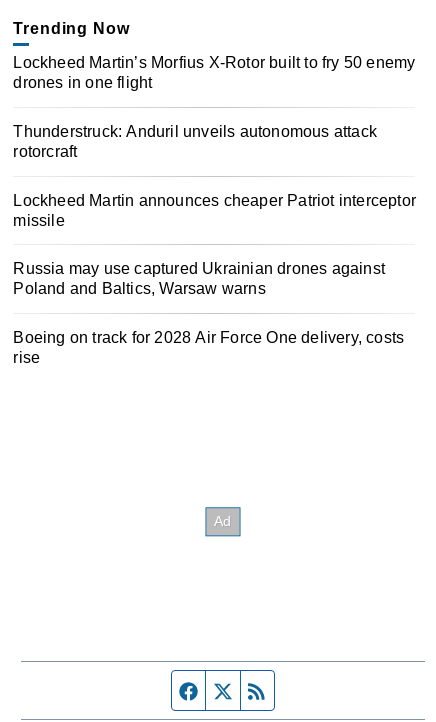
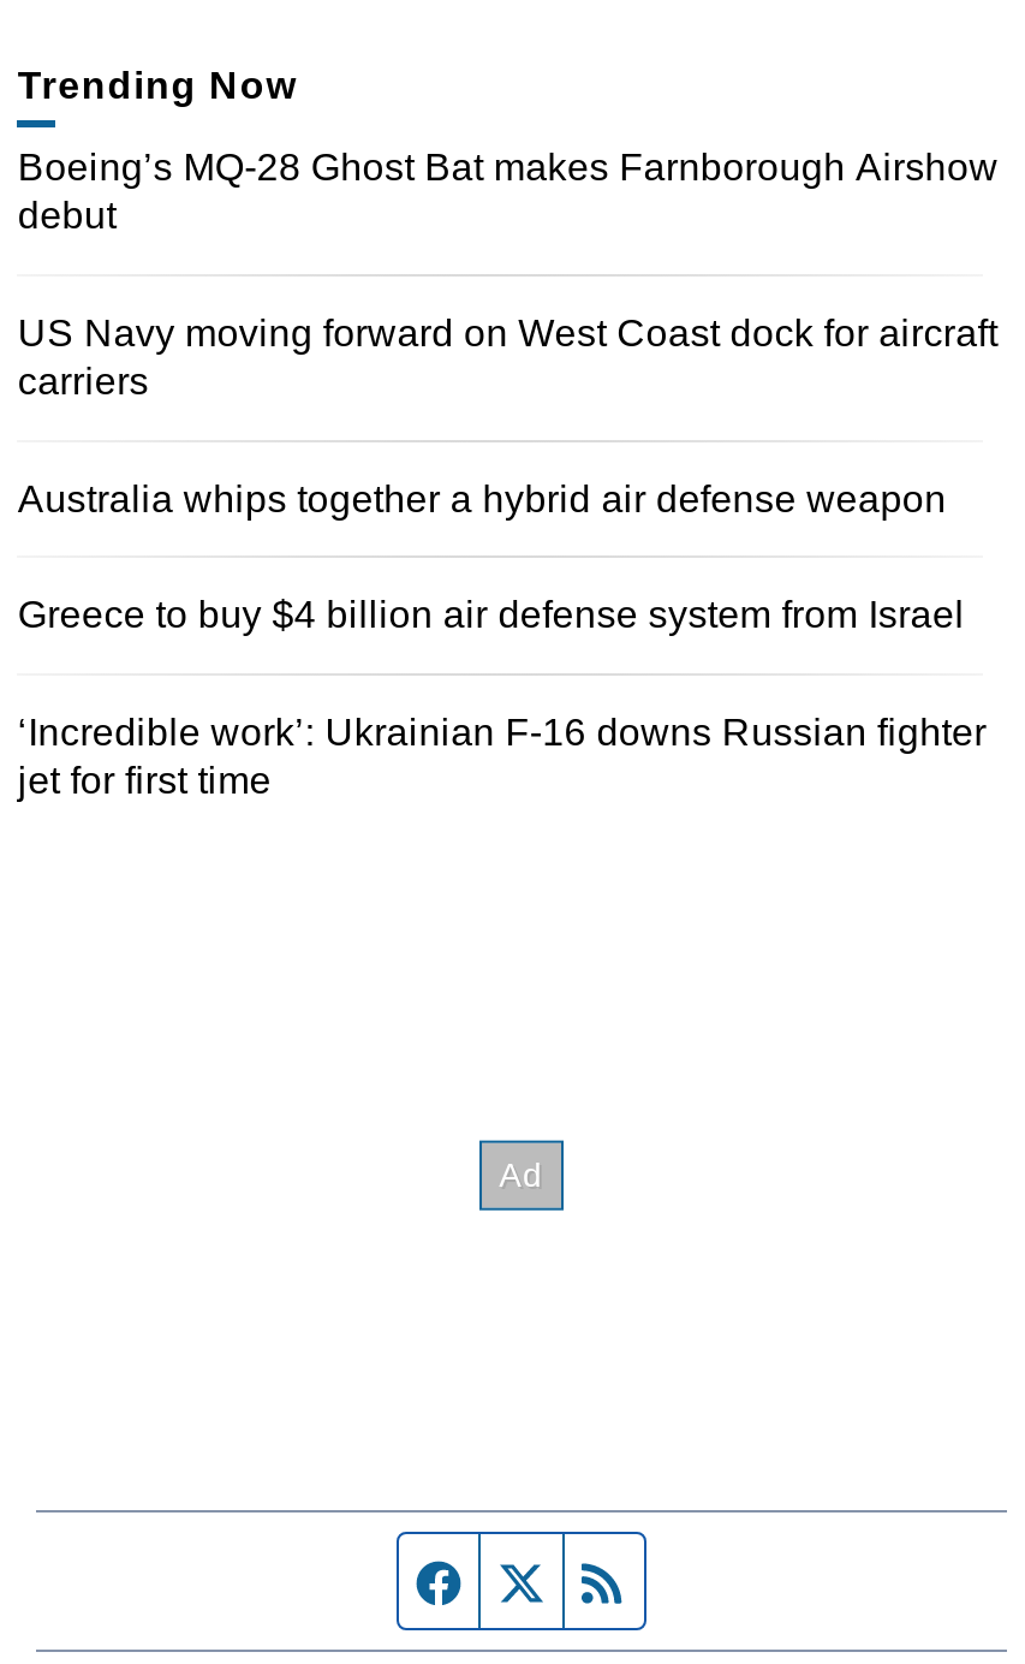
[13,54,415,91] Lockheed Martin’s Morfius X-Rotor built to fry 50 enemy | drones in one flight -> [18,147,998,236] Boeing’s MQ-28 Ghost Bat makes Farnborough Airshow | debut
[13,123,377,160] Thunderstruck: Anduril unveils autonomous attack | rotorcraft -> [18,312,998,401] US Navy moving forward on West Coast dock for aircraft | carriers
[13,192,416,229] Lockheed Martin announces cheaper Patriot interceptor | missile -> [18,478,946,518] Australia whips together a hybrid air defense weapon
[13,260,385,297] Russia may use captured Ukrainian drones against | Poland and Baltics, Warsaw warns -> [18,595,965,636] Greece to buy $4 billion air defense system from Israel
[13,329,404,366] Boeing on track for 2028 Air Force One delivery, costs | rise -> [18,712,986,801] ‘Incredible work’: Ukrainian F-16 downs Russian fighter | jet for first time

